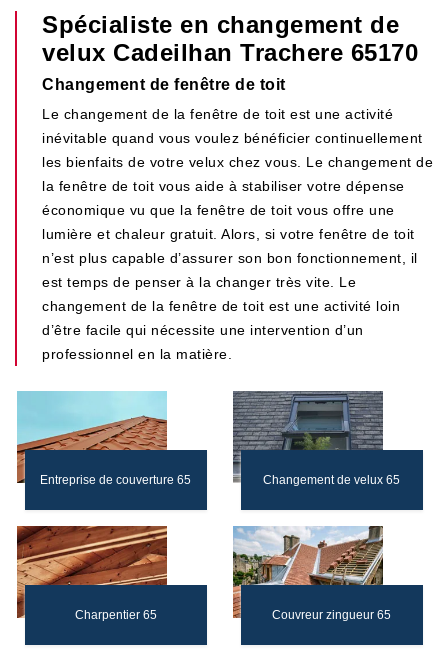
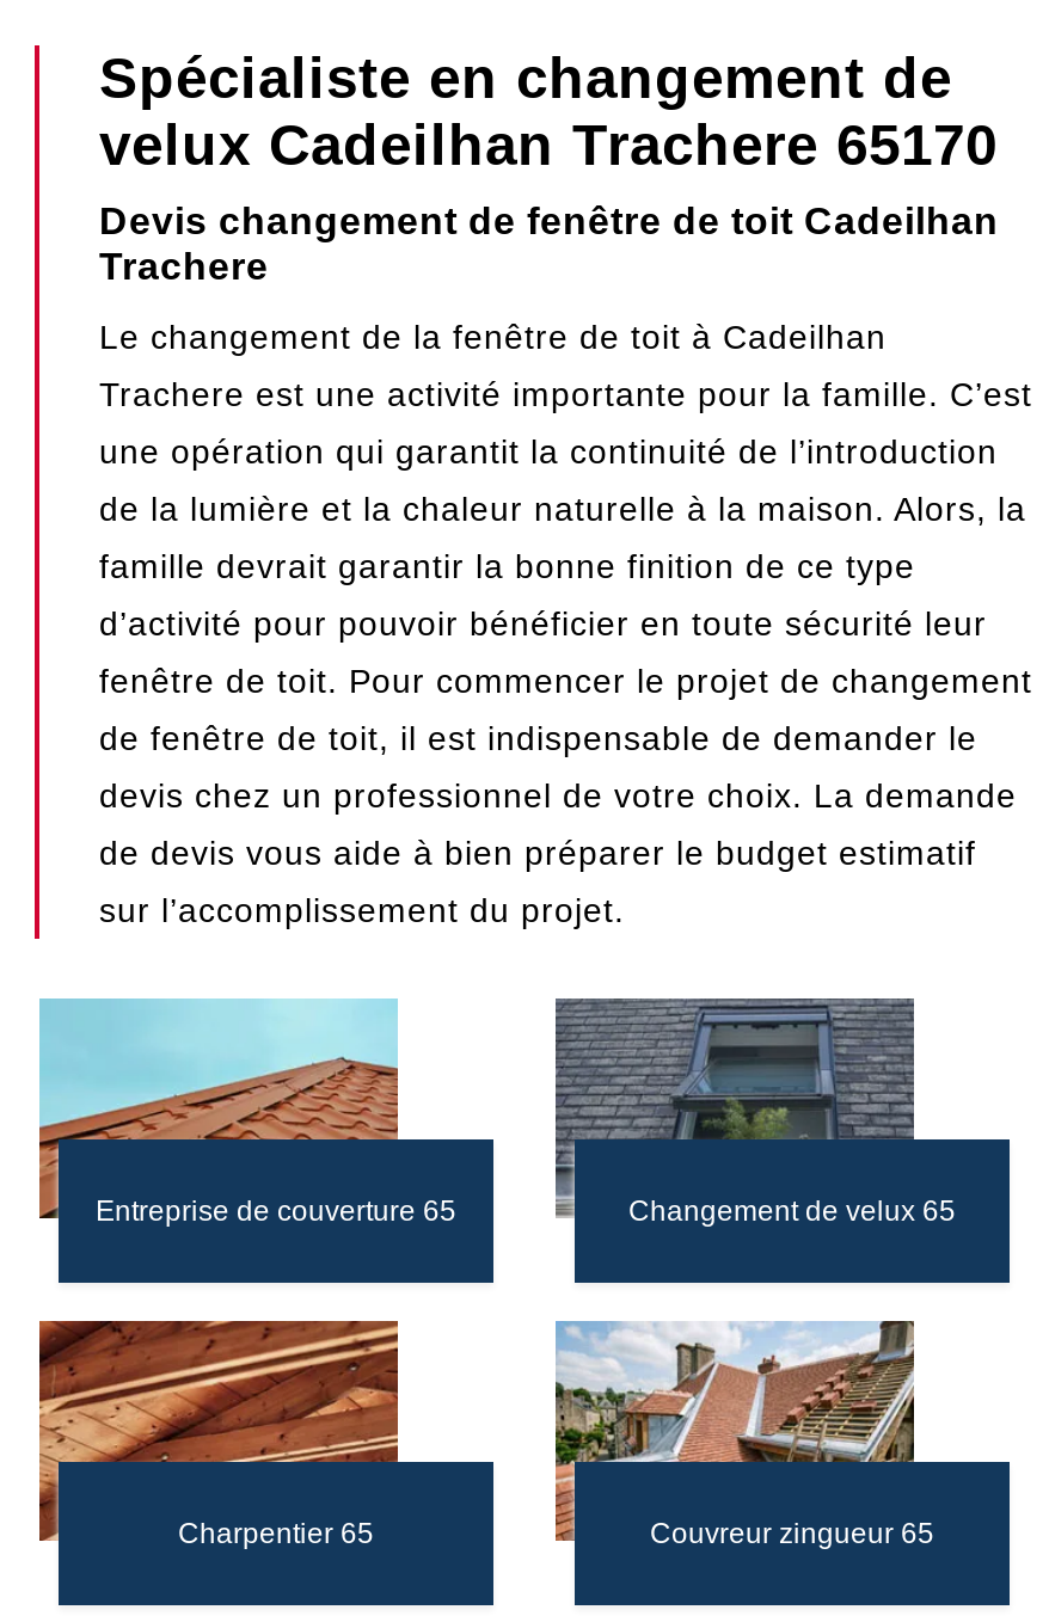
[42,76,285,93] Changement de fenêtre de toit -> [99,201,999,287] Devis changement de fenêtre de toit Cadeilhan | Trachere
[42,106,393,122] Le changement de la fenêtre de toit est une activité -> [99,318,887,356] Le changement de la fenêtre de toit à Cadeilhan
[42,130,422,146] inévitable quand vous voulez bénéficier continuellement -> [99,375,1032,413] Trachere est une activité importante pour la famille. C’est
[42,154,433,170] les bienfaits de votre velux chez vous. Le changement de -> [99,432,998,471] une opération qui garantit la continuité de l’introduction
[42,178,404,194] la fenêtre de toit vous aide à stabiliser votre dépense -> [99,490,1026,528] de la lumière et la chaleur naturelle à la maison. Alors, la
[42,202,394,218] économique vu que la fenêtre de toit vous offre une -> [99,547,915,585] famille devrait garantir la bonne finition de ce type
[42,226,414,242] lumière et chaleur gratuit. Alors, si votre fenêtre de toit -> [99,604,987,643] d’activité pour pouvoir bénéficier en toute sécurité leur
[42,250,417,266] n’est plus capable d’assurer son bon fonctionnement, il -> [99,662,1032,700] fenêtre de toit. Pour commencer le projet de changement
[42,274,356,290] est temps de penser à la changer très vite. Le -> [99,719,977,757] de fenêtre de toit, il est indispensable de demander le
[42,298,400,314] changement de la fenêtre de toit est une activité loin -> [99,776,1017,815] devis chez un professionnel de votre choix. La demande
[42,322,363,338] d’être facile qui nécessite une intervention d’un -> [99,834,976,872] de devis vous aide à bien préparer le budget estimatif
[42,346,232,362] professionnel en la matière. -> [99,891,625,929] sur l’accomplissement du projet.

